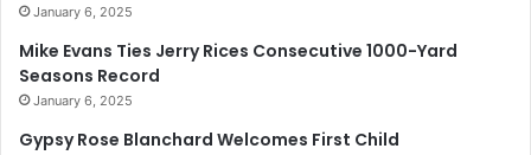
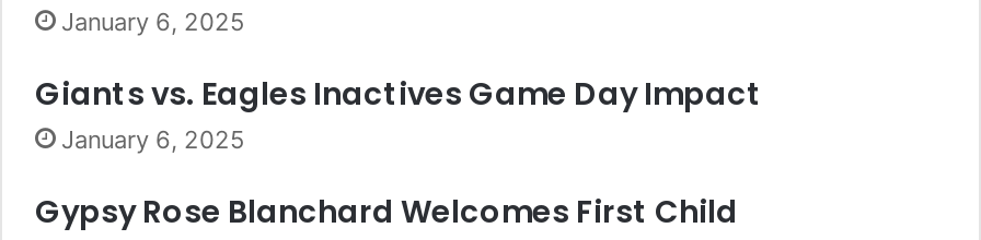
[19,39,458,88] Mike Evans Ties Jerry Rices Consecutive 1000-Yard | Seasons Record -> [35,72,762,116] Giants vs. Eagles Inactives Game Day Impact

